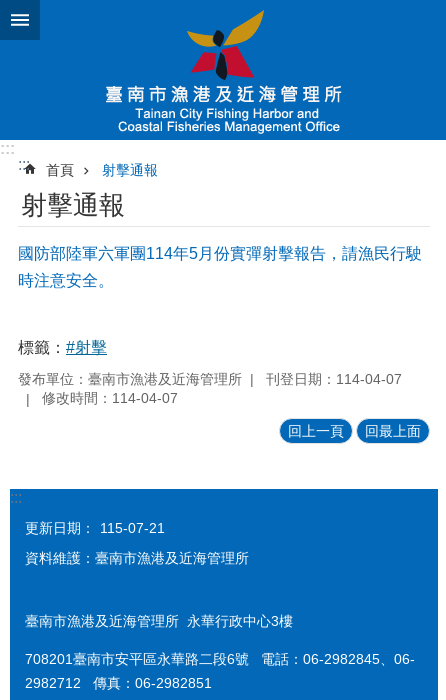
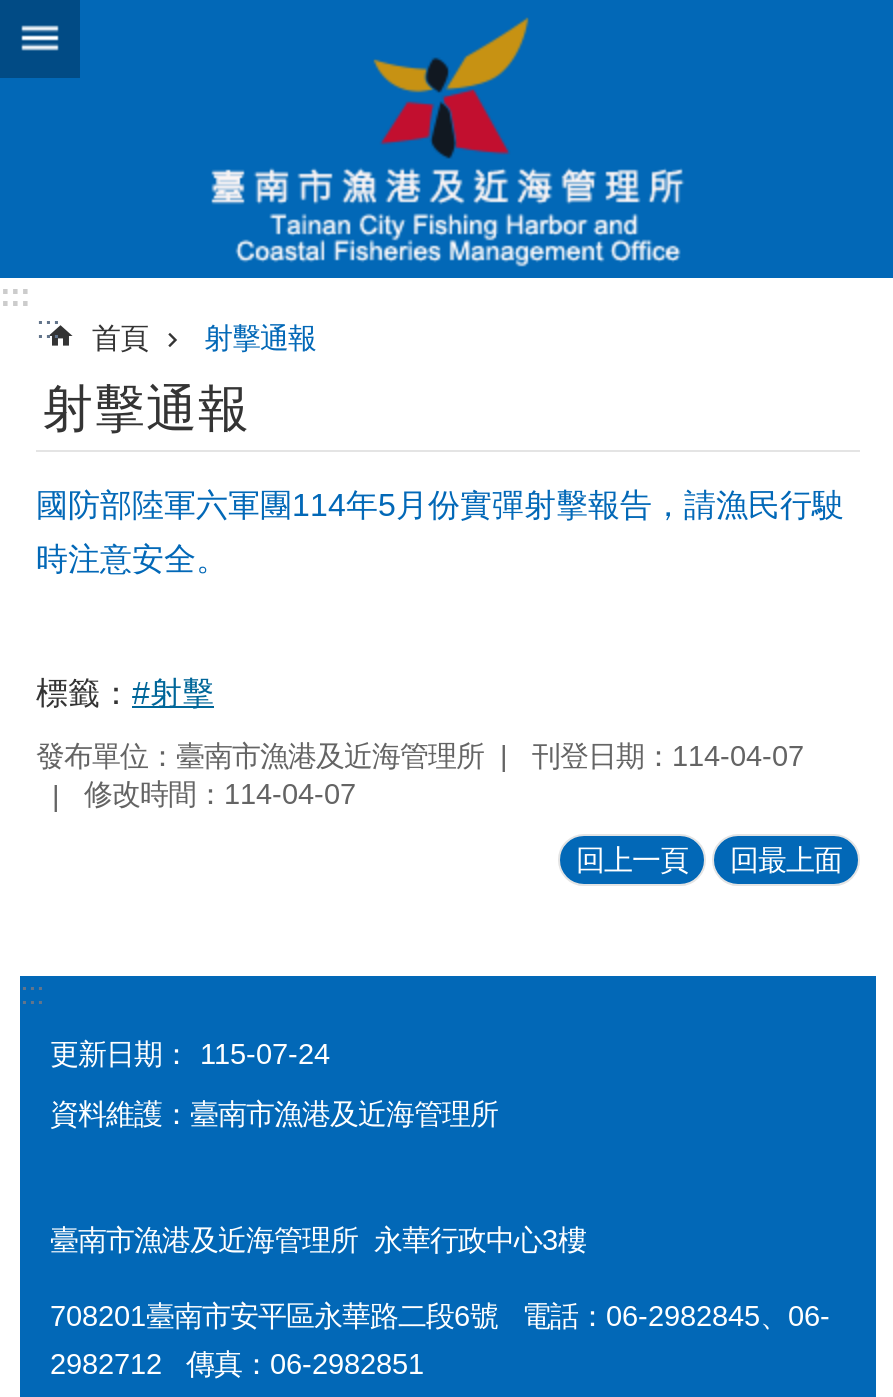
[25,520,165,536] 更新日期： 115-07-21 -> [50,1039,330,1071] 更新日期： 115-07-24

